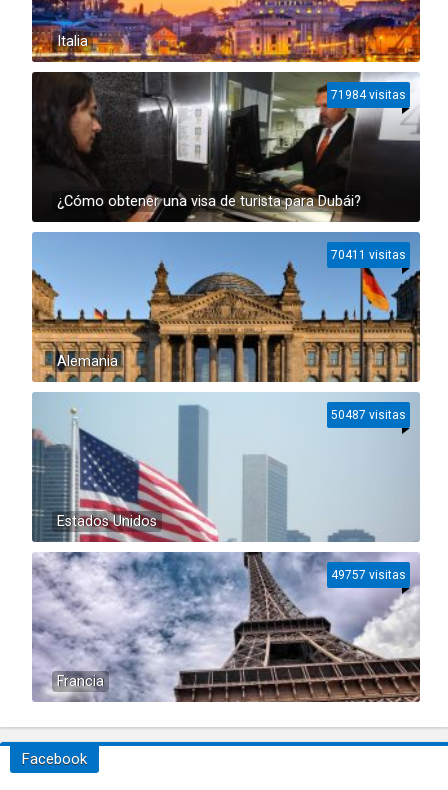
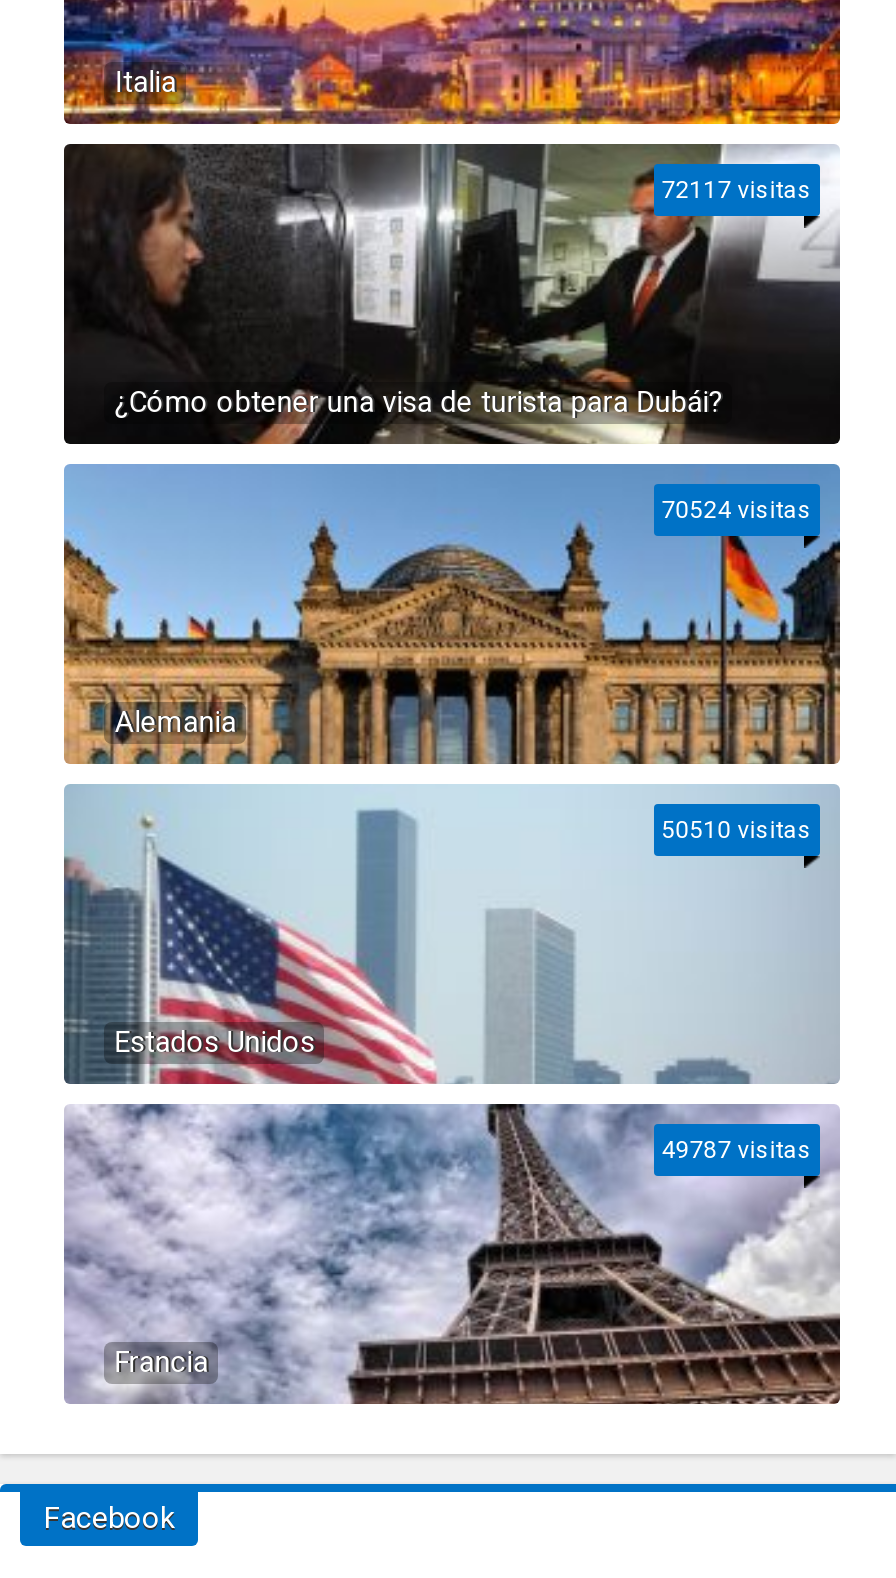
[331,88,406,102] 71984 visitas -> [662,176,812,204] 72117 visitas
[331,248,406,262] 70411 visitas -> [662,496,812,524] 70524 visitas
[331,408,406,422] 50487 visitas -> [662,816,812,844] 50510 visitas
[331,568,406,582] 49757 visitas -> [662,1136,812,1164] 49787 visitas

